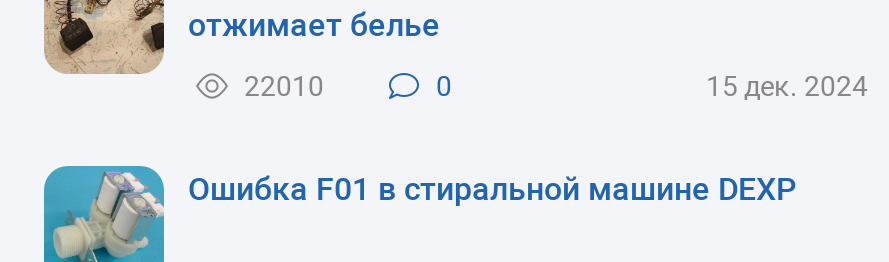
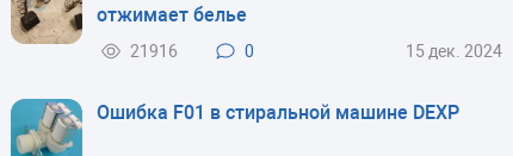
[244,70,324,102] 22010 -> [130,42,178,61] 21916

